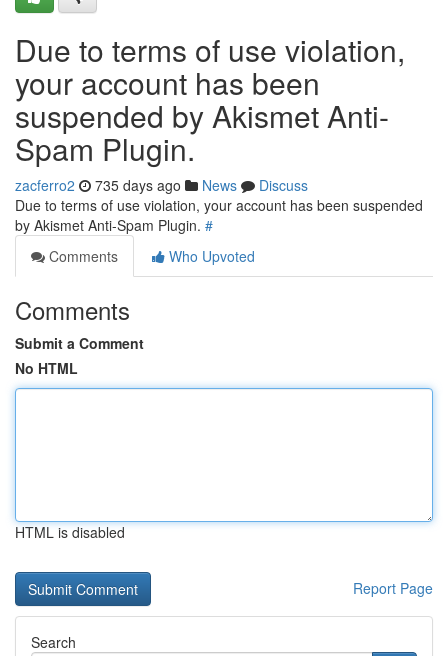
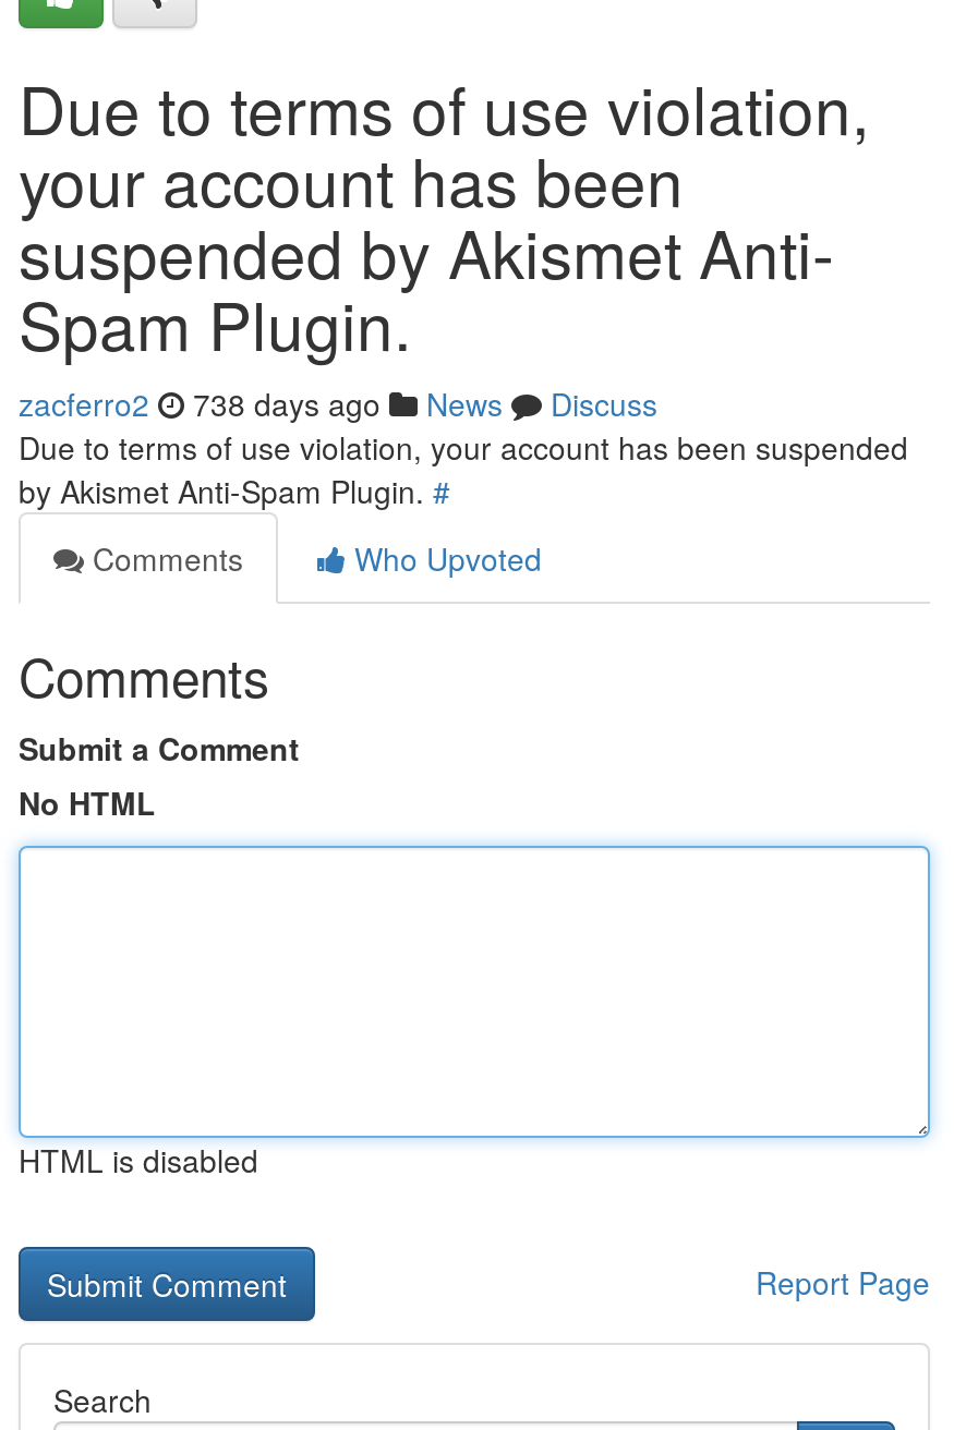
[15,175,308,195] zacferro2 735 days ago News Discuss -> [19,381,657,425] zacferro2 738 days ago News Discuss

